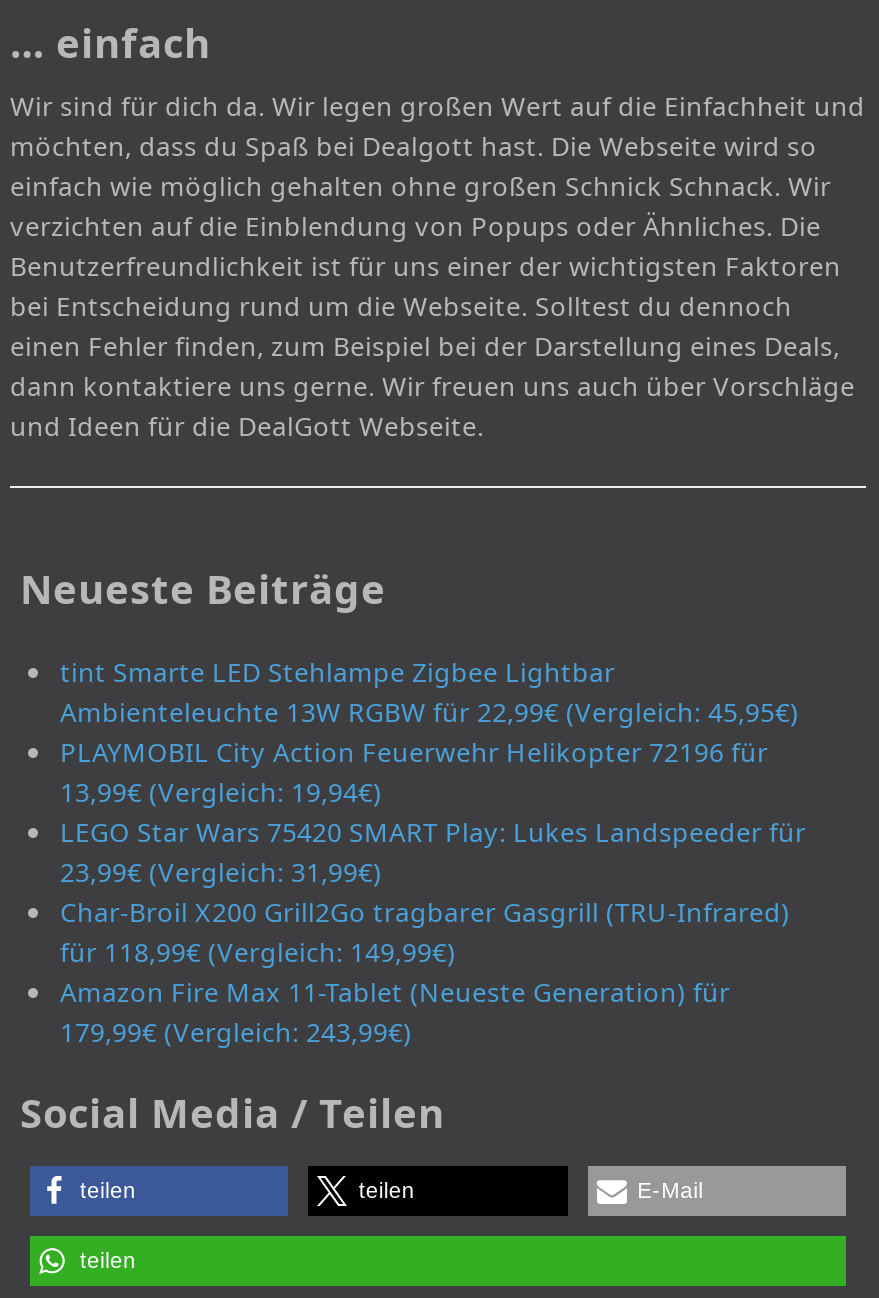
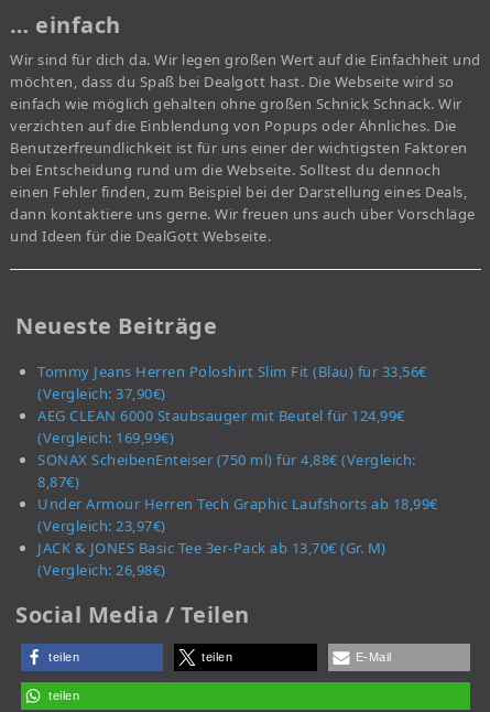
[60,654,806,1050] tint Smarte LED Stehlampe Zigbee Lightbar | Ambienteleuchte 13W RGBW für 22,99€ (Vergleich: 45,95€) | PLAYMOBIL City Action Feuerwehr Helikopter 72196 für | 13,99€ (Vergleich: 19,94€) | LEGO Star Wars 75420 SMART Play: Lukes Landspeeder für | 23,99€ (Vergleich: 31,99€) | Char-Broil X200 Grill2Go tragbarer Gasgrill (TRU-Infrared) | für 118,99€ (Vergleich: 149,99€) | Amazon Fire Max 11-Tablet (Neueste Generation) für | 179,99€ (Vergleich: 243,99€) -> [37,362,438,580] Tommy Jeans Herren Poloshirt Slim Fit (Blau) für 33,56€ | (Vergleich: 37,90€) | AEG CLEAN 6000 Staubsauger mit Beutel für 124,99€ | (Vergleich: 169,99€) | SONAX ScheibenEnteiser (750 ml) für 4,88€ (Vergleich: | 8,87€) | Under Armour Herren Tech Graphic Laufshorts ab 18,99€ | (Vergleich: 23,97€) | JACK & JONES Basic Tee 3er-Pack ab 13,70€ (Gr. M) | (Vergleich: 26,98€)

